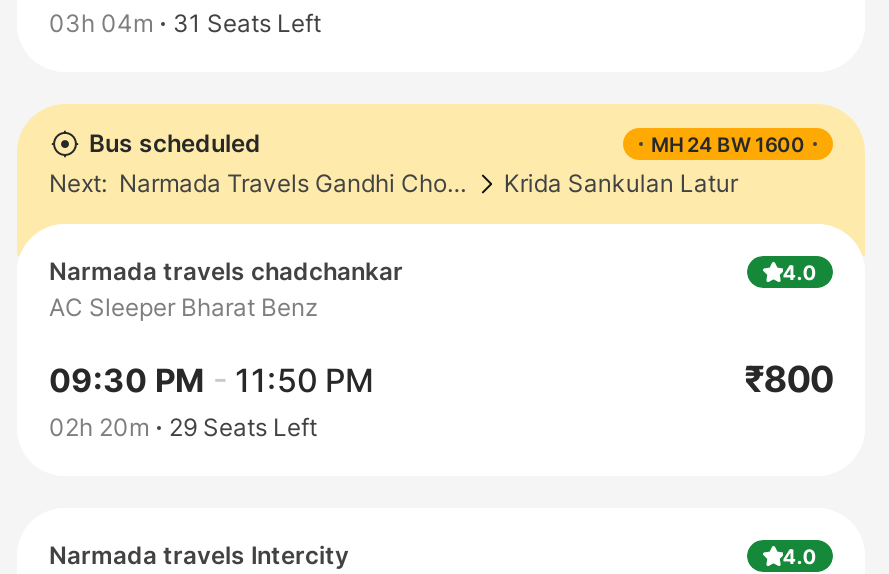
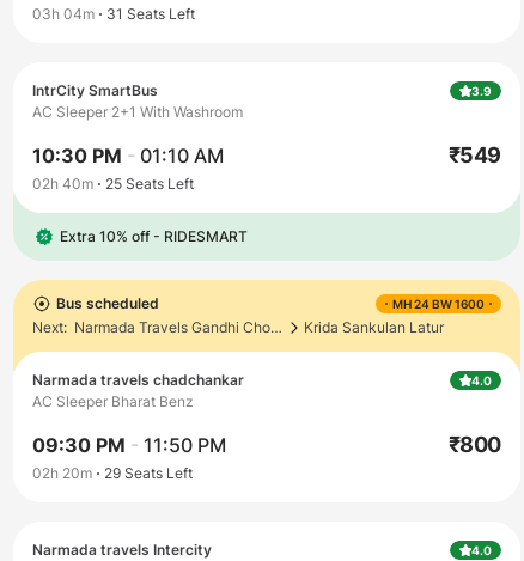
none -> [32,81,501,245] IntrCity SmartBus | 3.9 | AC Sleeper 2+1 With Washroom | 10:30 PM - 01:10 AM | ₹549 | 02h 40m | 25 Seats Left | Extra 10% off - RIDESMART

